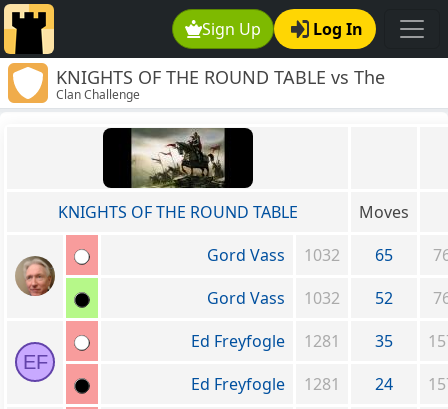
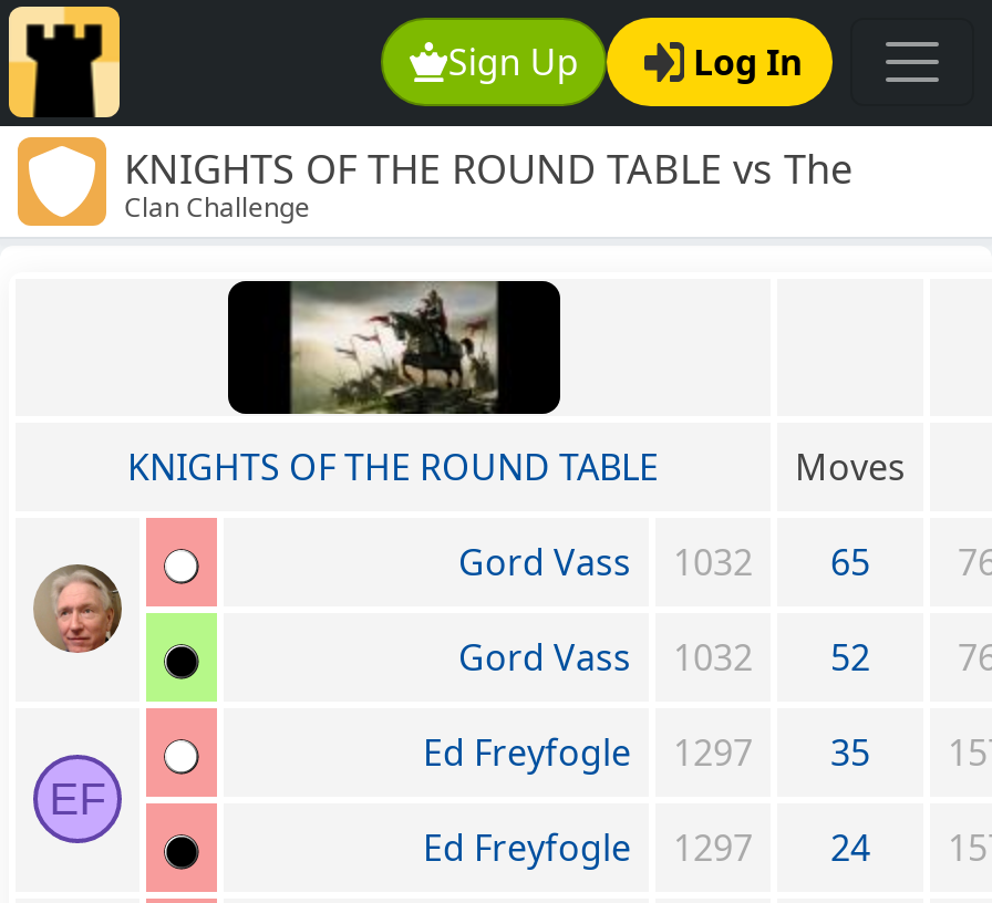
[304,330,340,352] 1281 -> [673,729,753,778] 1297
[304,373,340,395] 1281 -> [673,824,753,873] 1297

